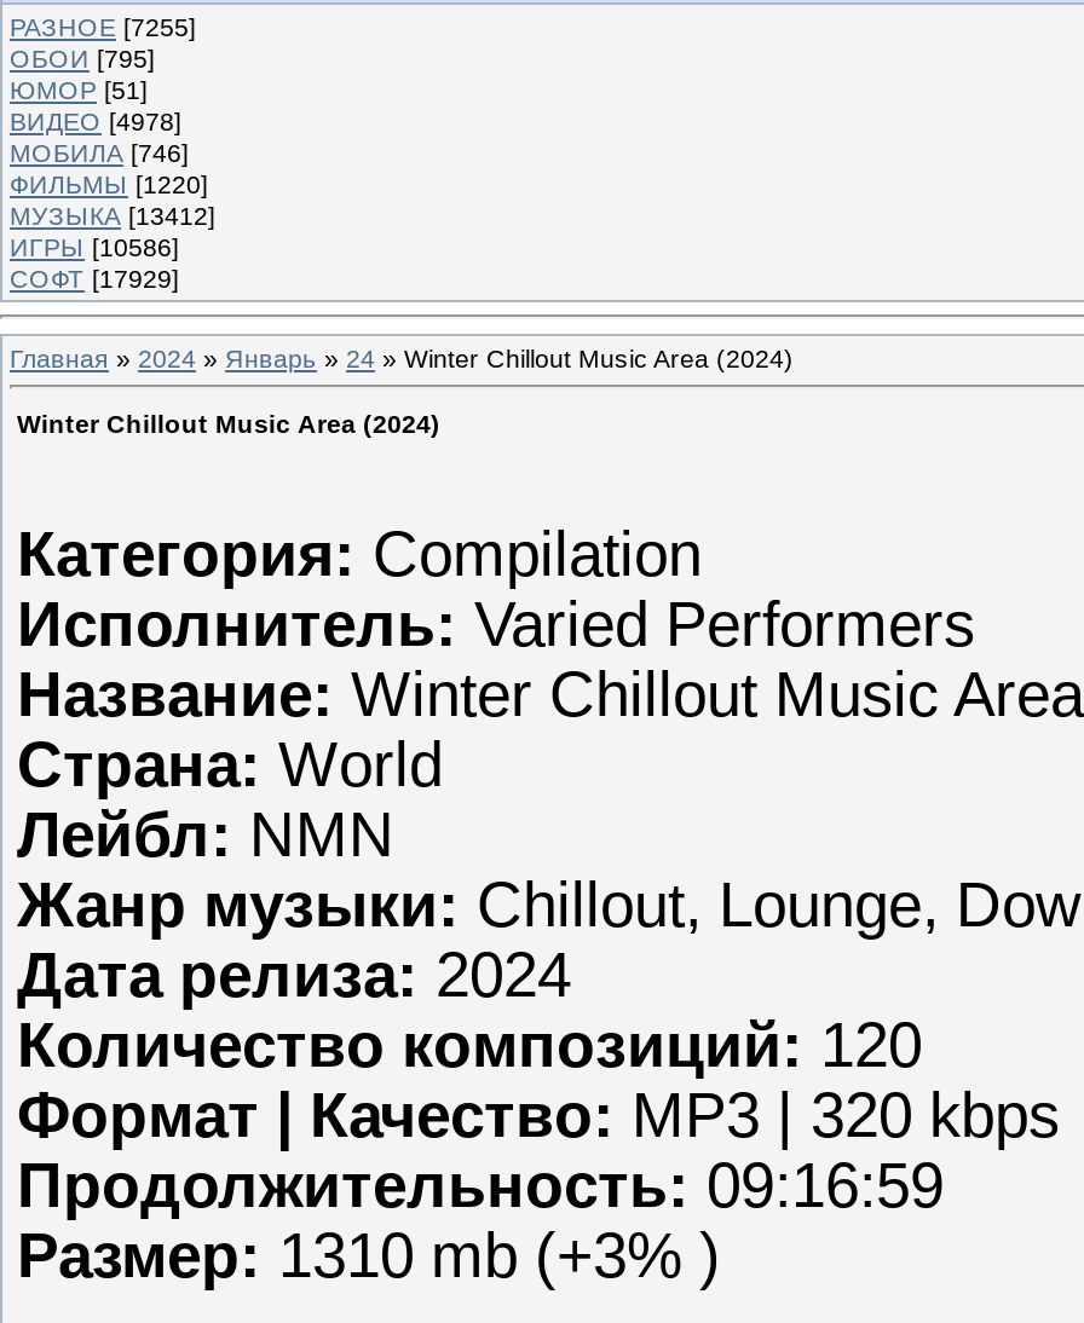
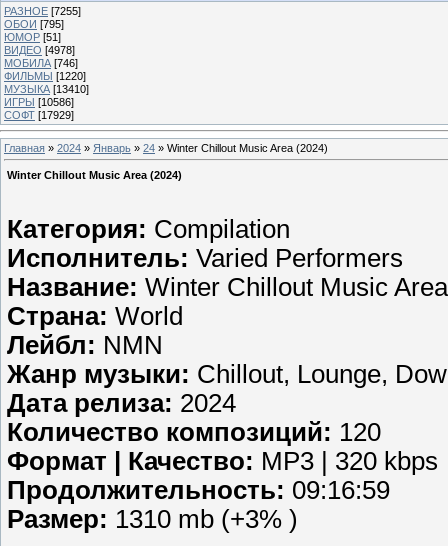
[10,201,215,230] МУЗЫКА [13412] -> [4,83,89,95] МУЗЫКА [13410]

